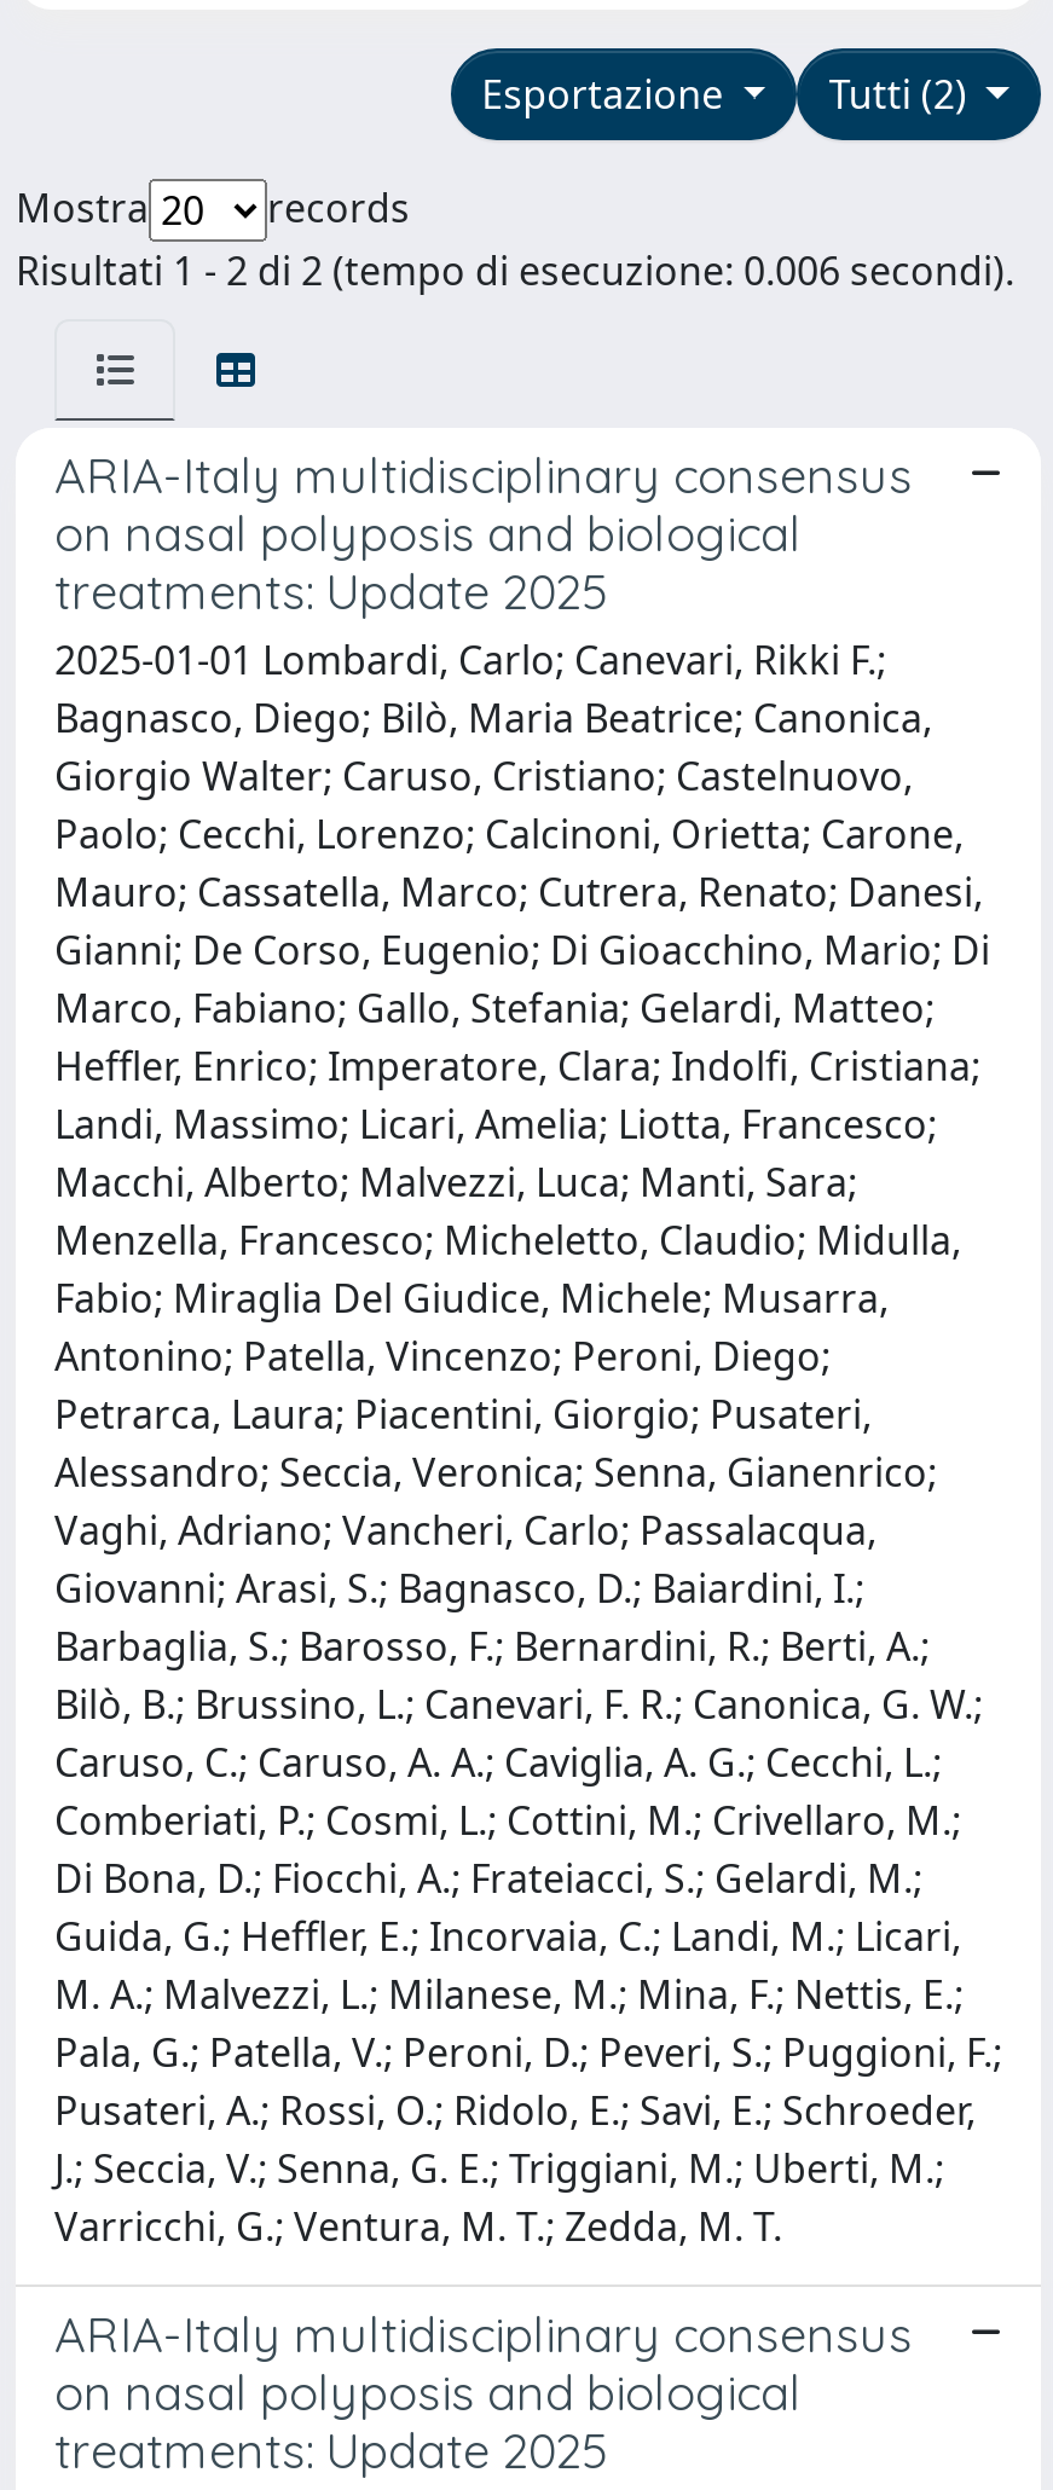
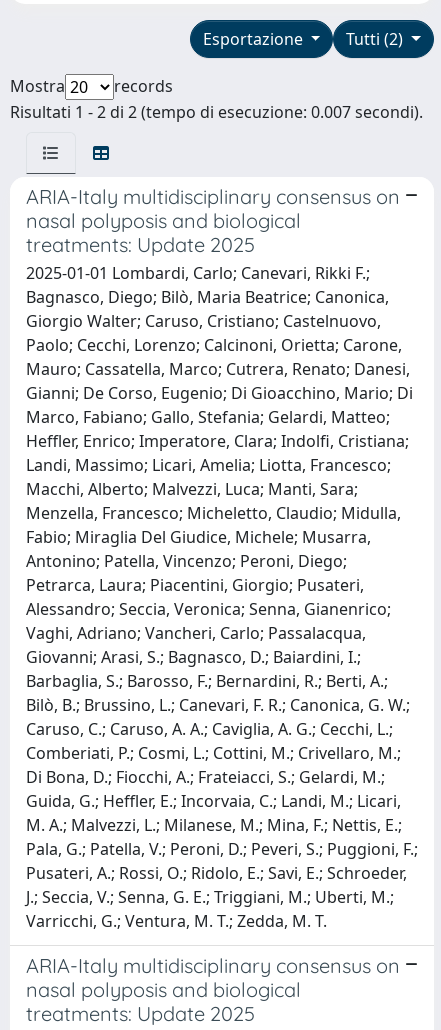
[16,244,1014,297] Risultati 1 - 2 di 2 (tempo di esecuzione: 0.006 secondi). -> [10,101,423,123] Risultati 1 - 2 di 2 (tempo di esecuzione: 0.007 secondi).

